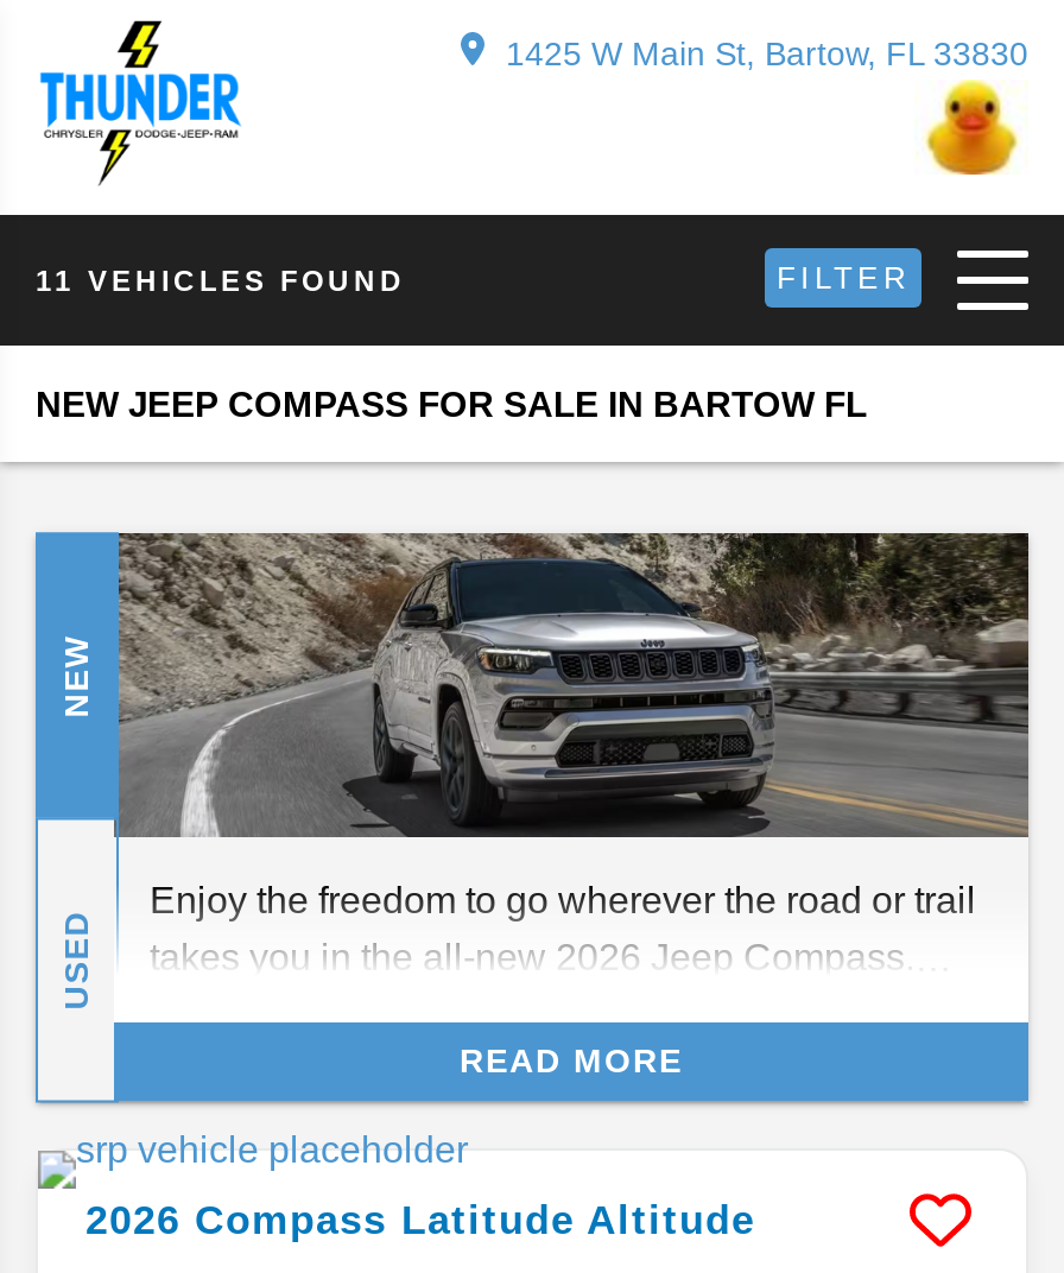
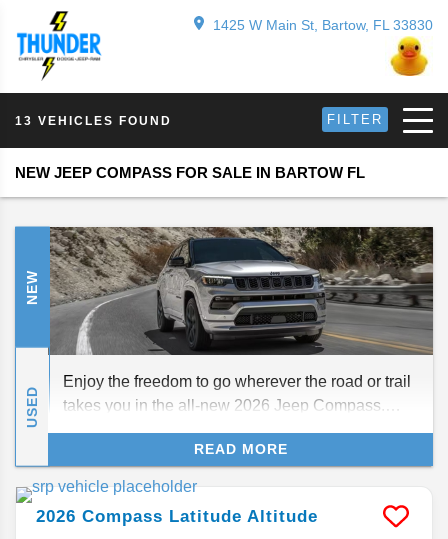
[36,266,406,299] 11 VEHICLES FOUND -> [15,114,172,128] 13 VEHICLES FOUND

